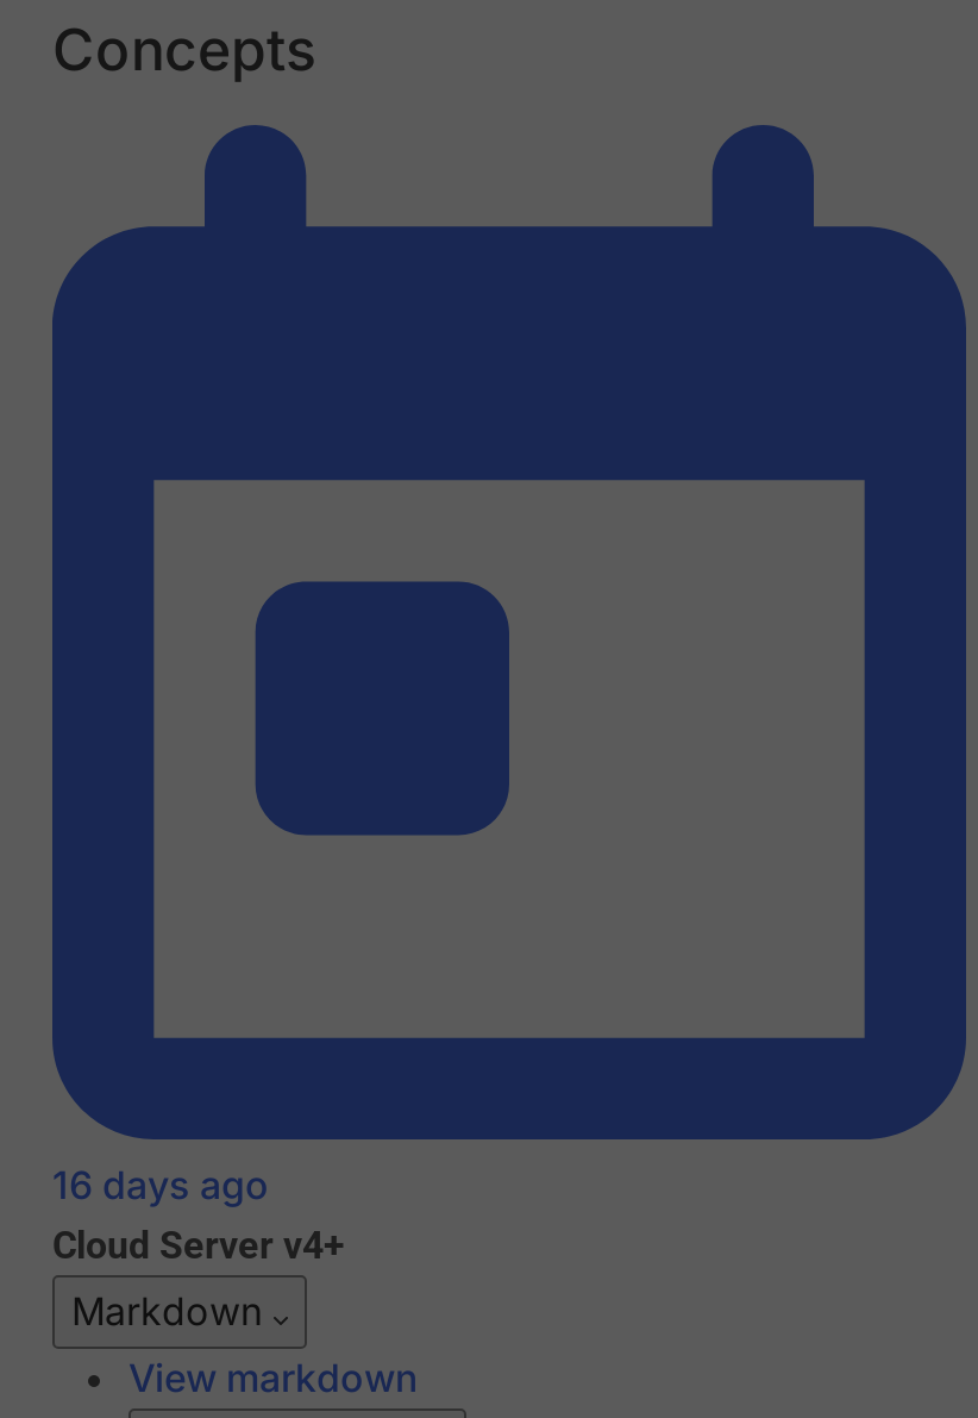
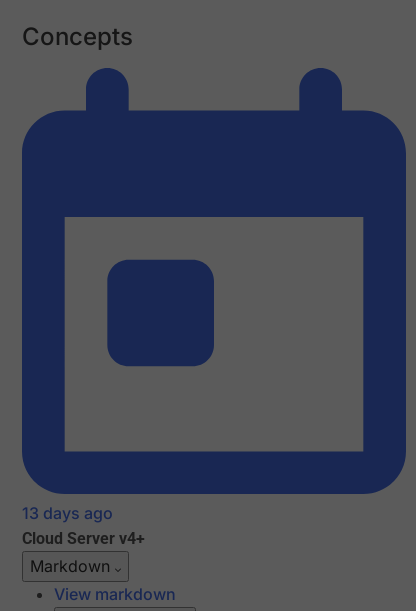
[52,1162,269,1210] 16 days ago -> [22,503,113,523] 13 days ago

